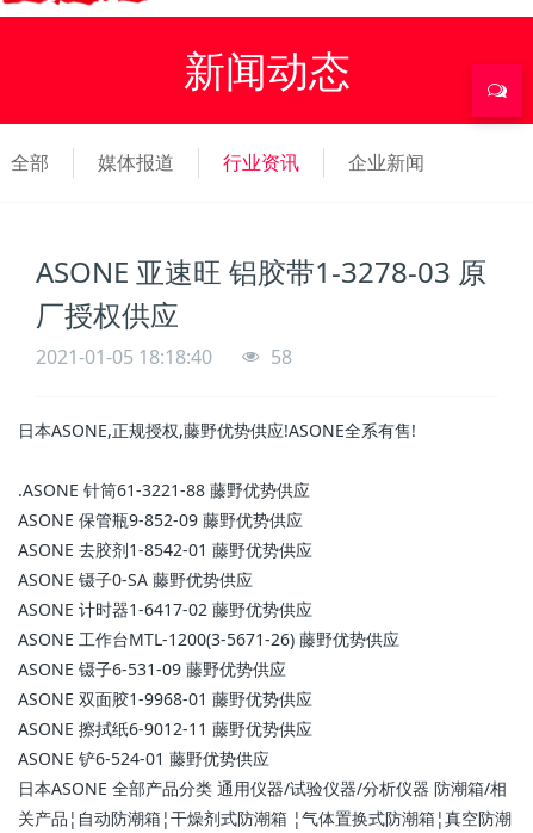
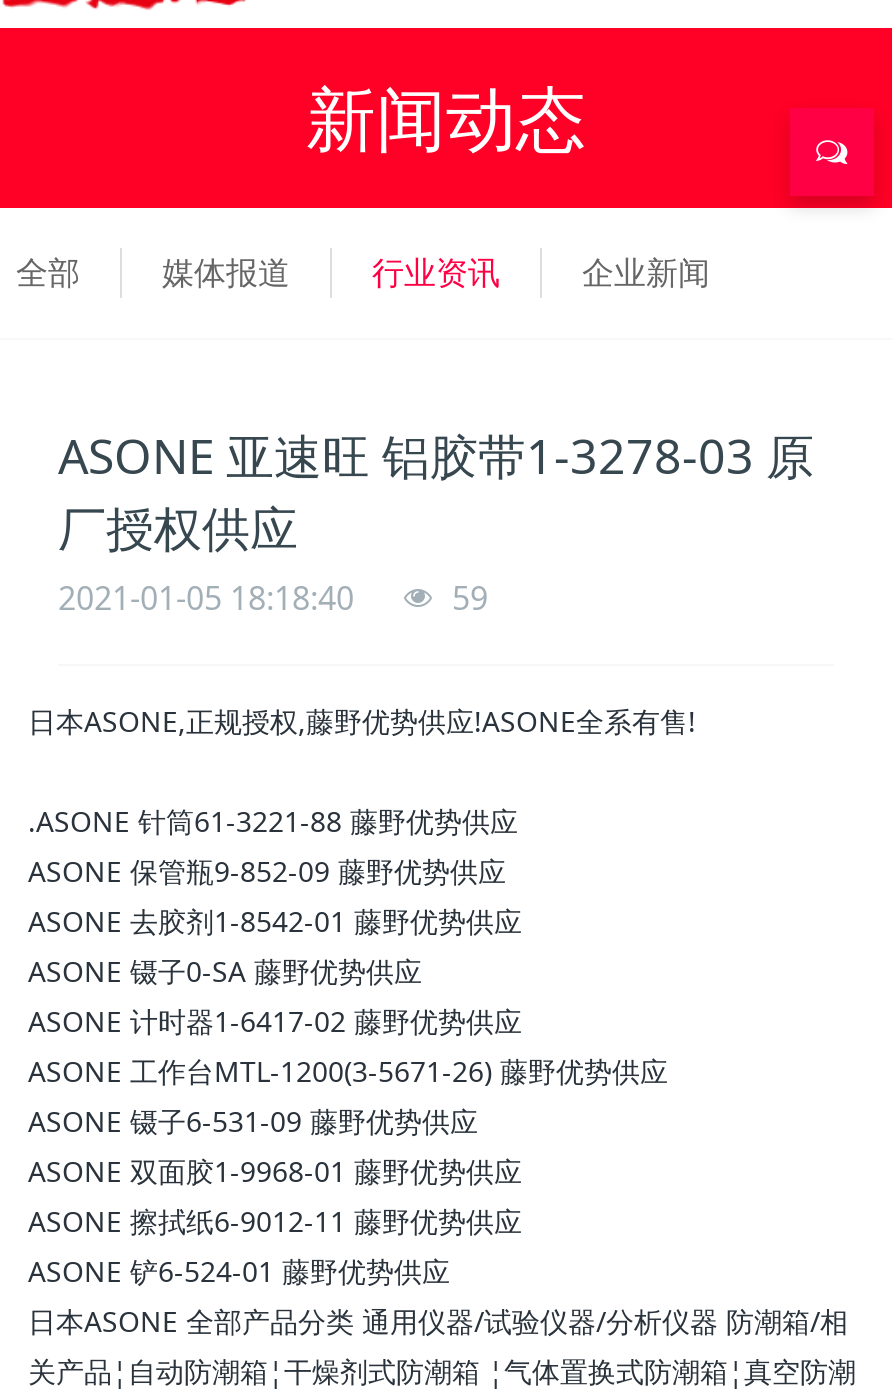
[271,344,292,370] 58 -> [452,576,488,620] 59

